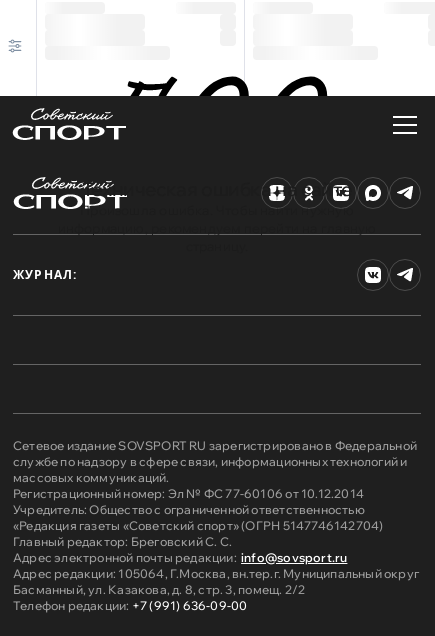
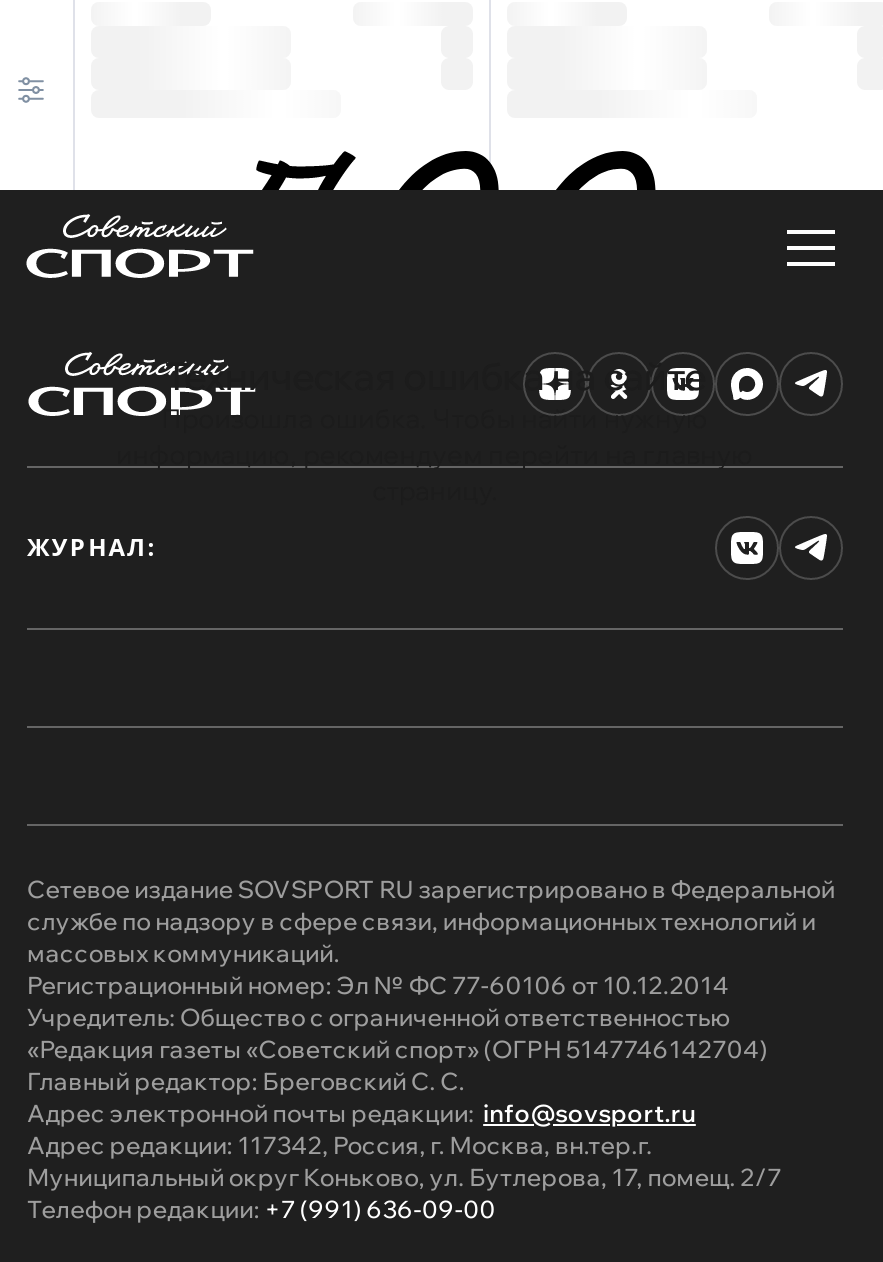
[13,566,419,597] Адрес редакции: 105064, Г.Москва, вн.тер.г. Муниципальный округ | Басманный, ул. Казакова, д. 8, стр. 3, помещ. 2/2 -> [27,1130,782,1192] Адрес редакции: 117342, Россия, г. Москва, вн.тер.г. | Муниципальный округ Коньково, ул. Бутлерова, 17, помещ. 2/7

